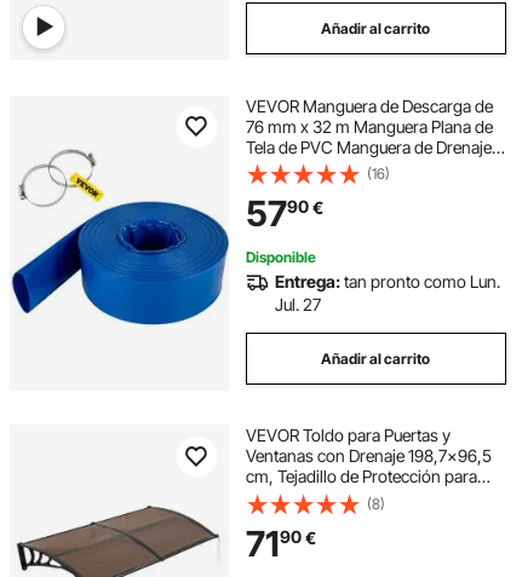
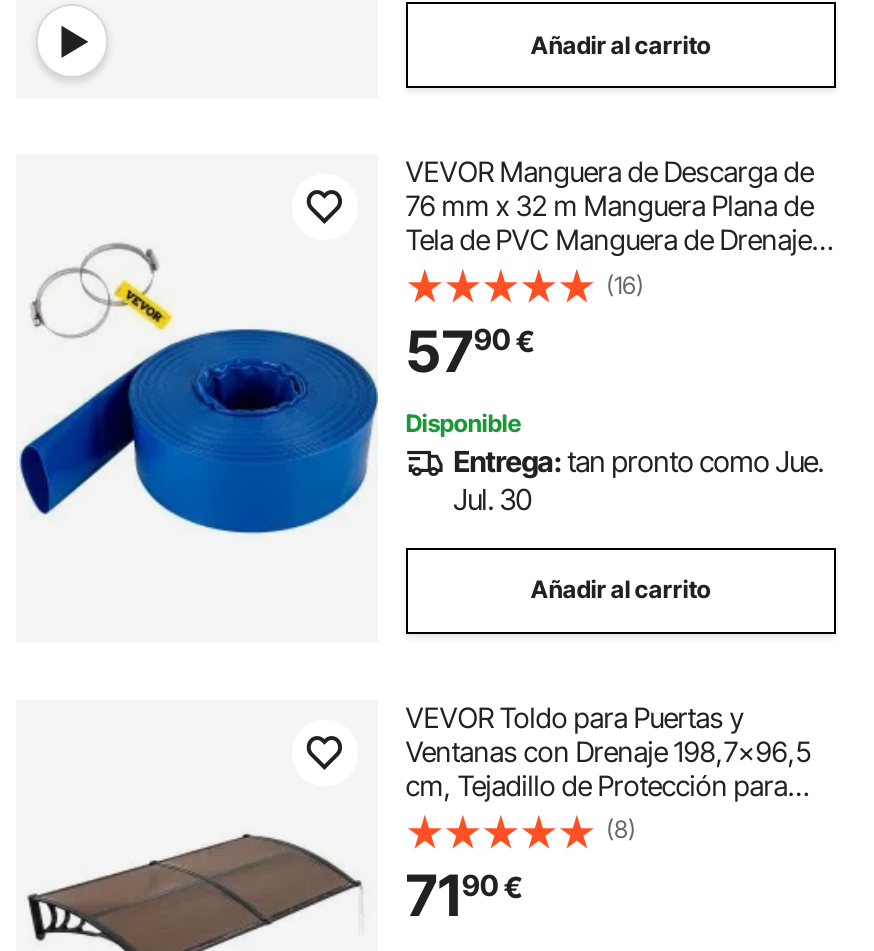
[275,271,500,291] Entrega: tan pronto como Lun. -> [453,444,823,478] Entrega: tan pronto como Jue.
[275,294,321,314] Jul. 27 -> [453,482,531,516] Jul. 30

